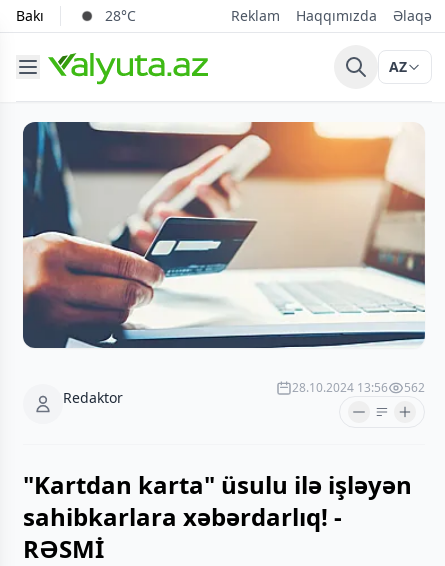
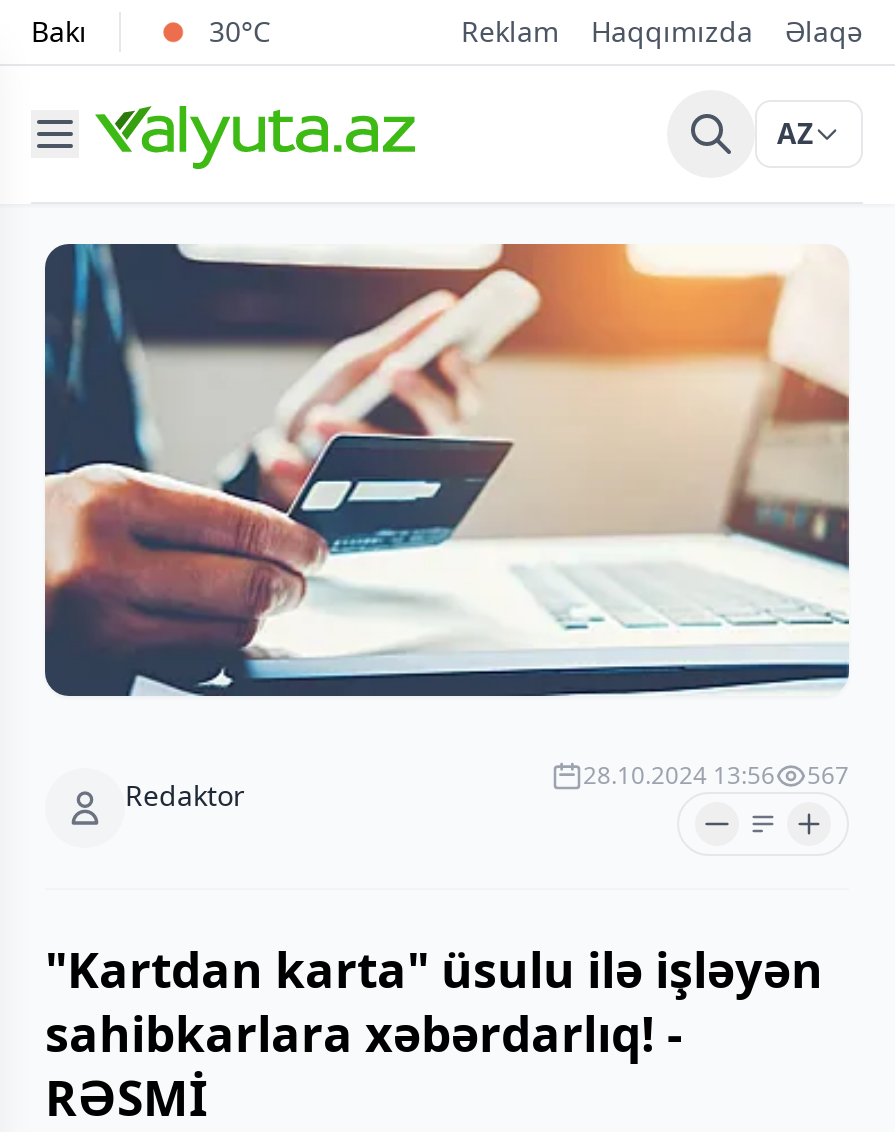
[105,6,136,25] 28°C -> [209,12,271,50] 30°C
[292,379,425,396] 28.10.2024 13:56 562 -> [583,758,849,792] 28.10.2024 13:56 567

